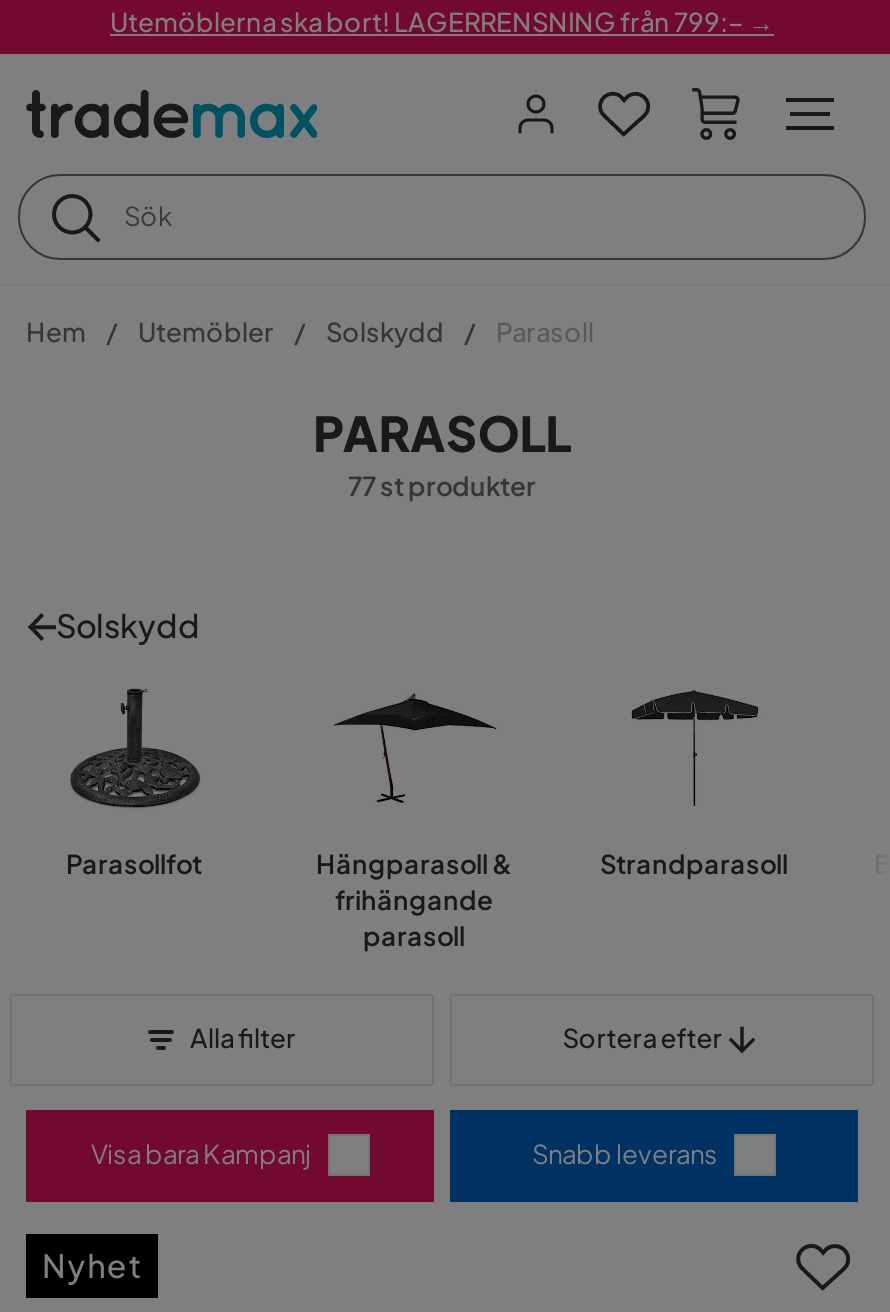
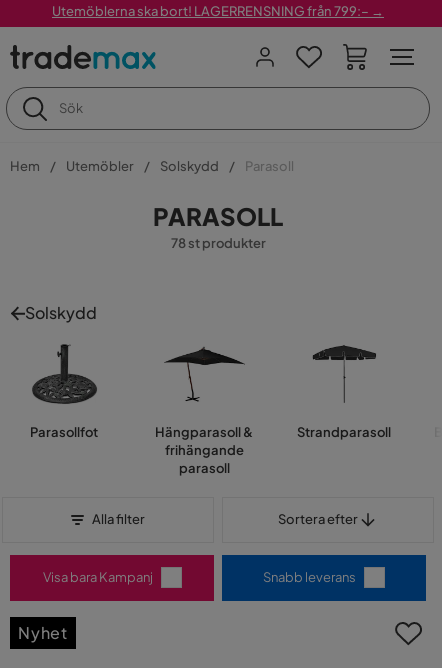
[348,470,536,502] 77 st produkter -> [170,235,265,251] 78 st produkter

